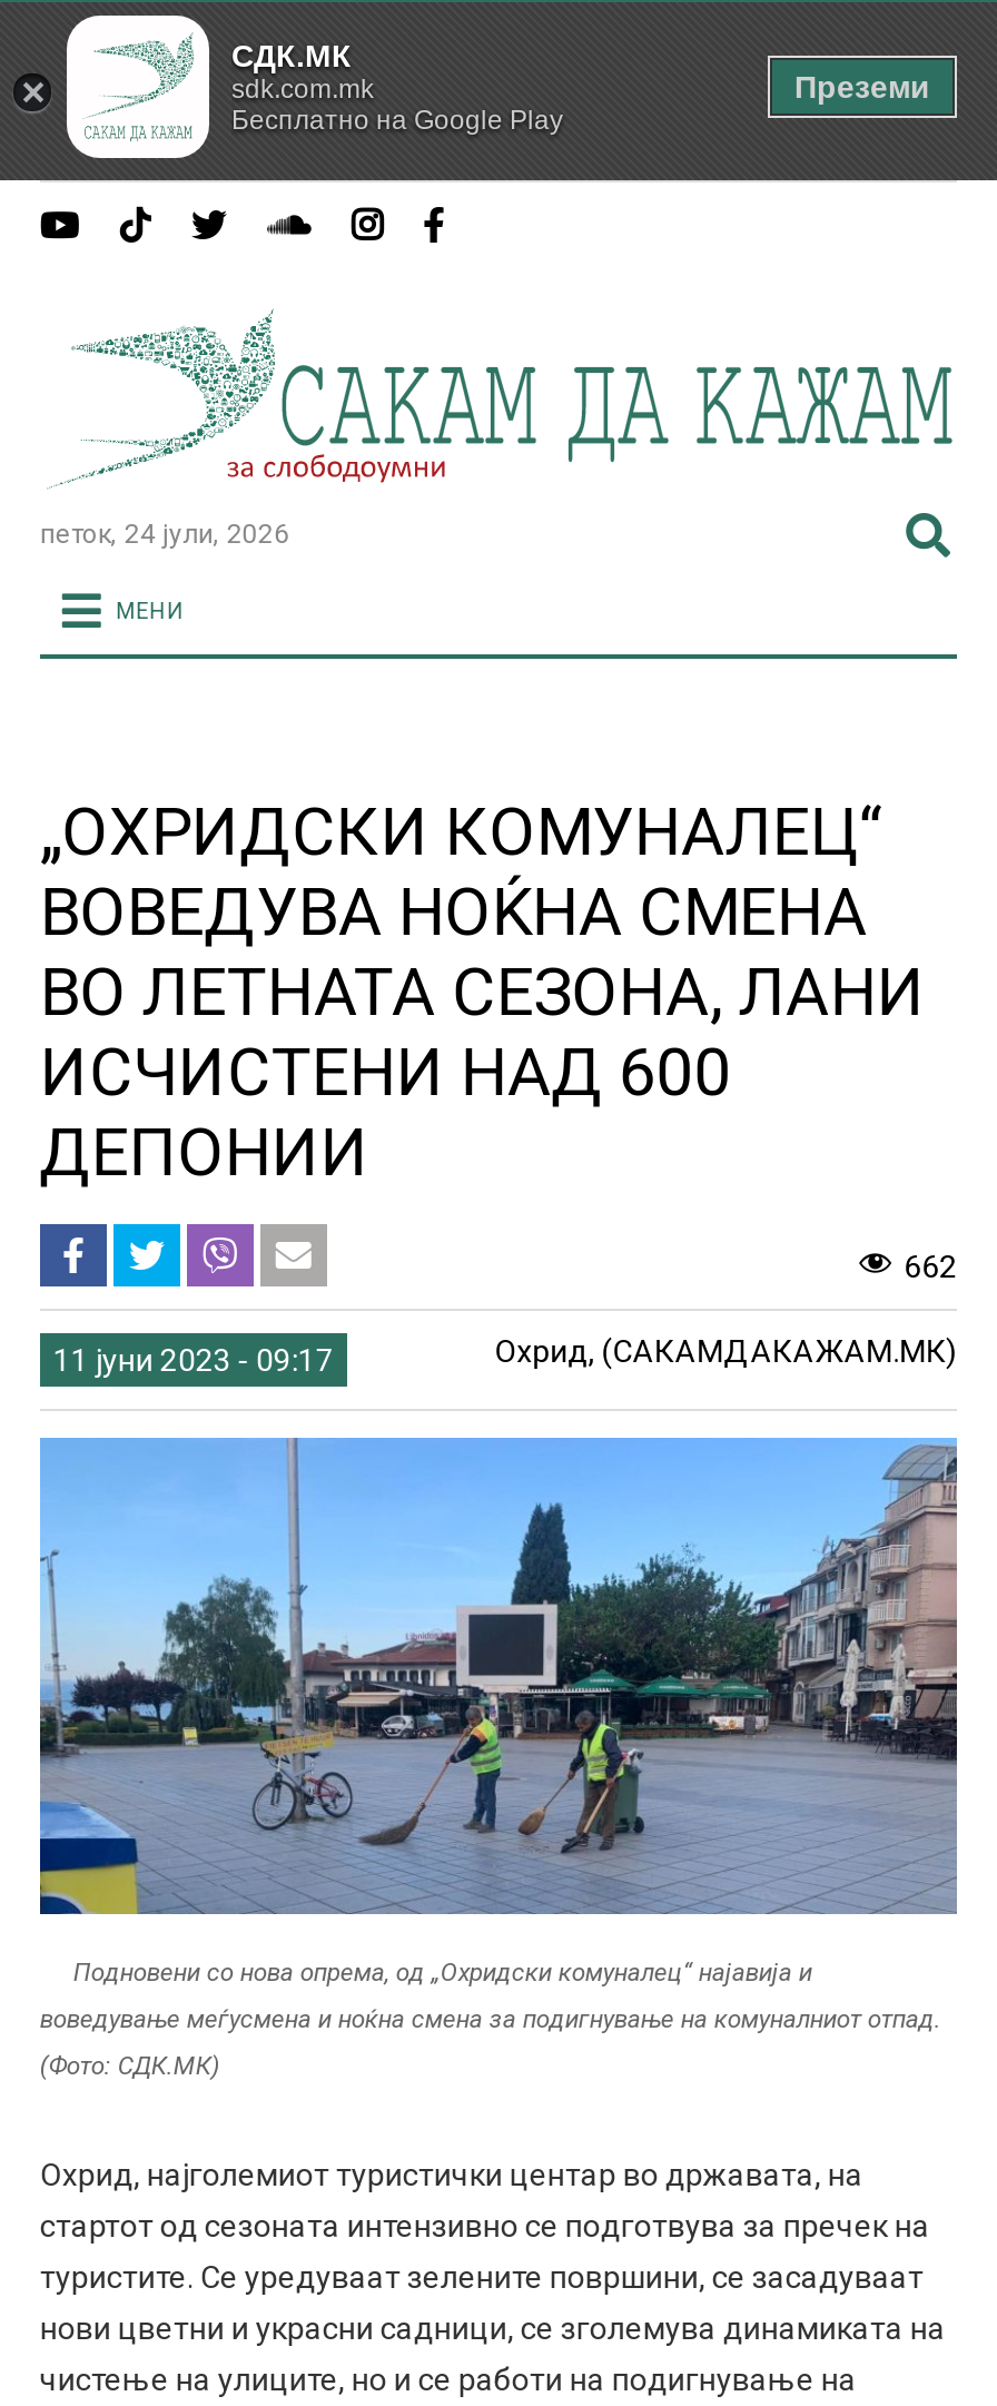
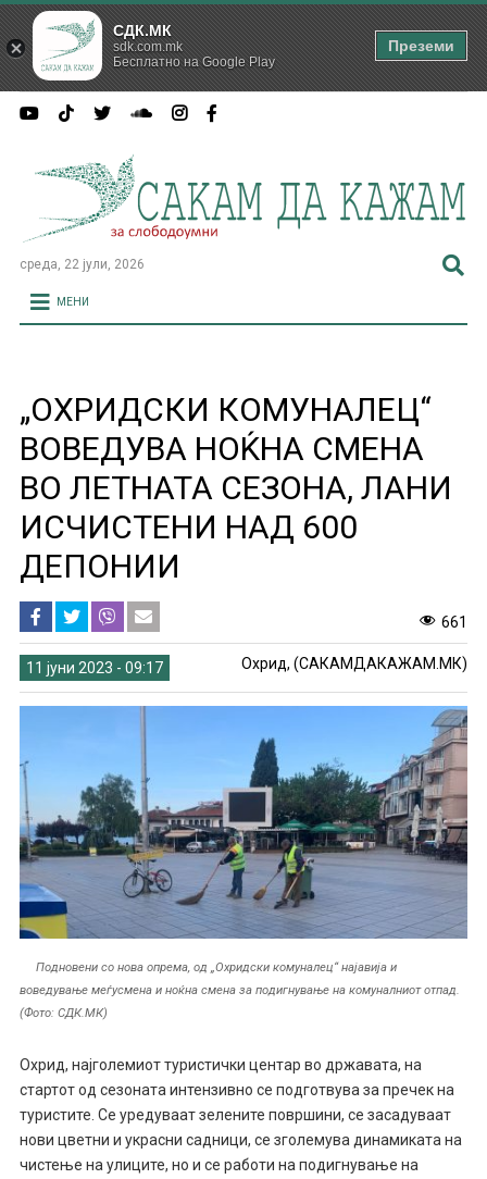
[40,517,289,549] петок, 24 јули, 2026 -> [19,256,144,271] среда, 22 јули, 2026
[904,1248,957,1283] 662 -> [441,613,468,630] 661

